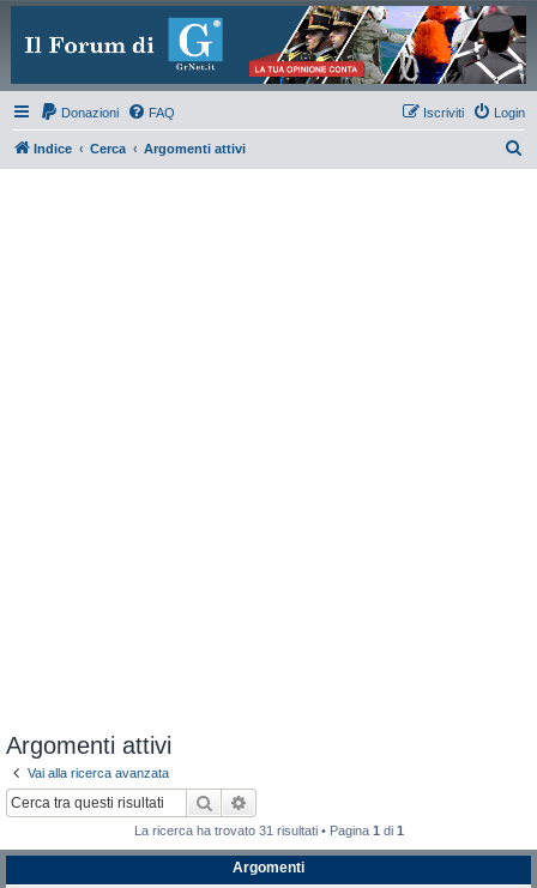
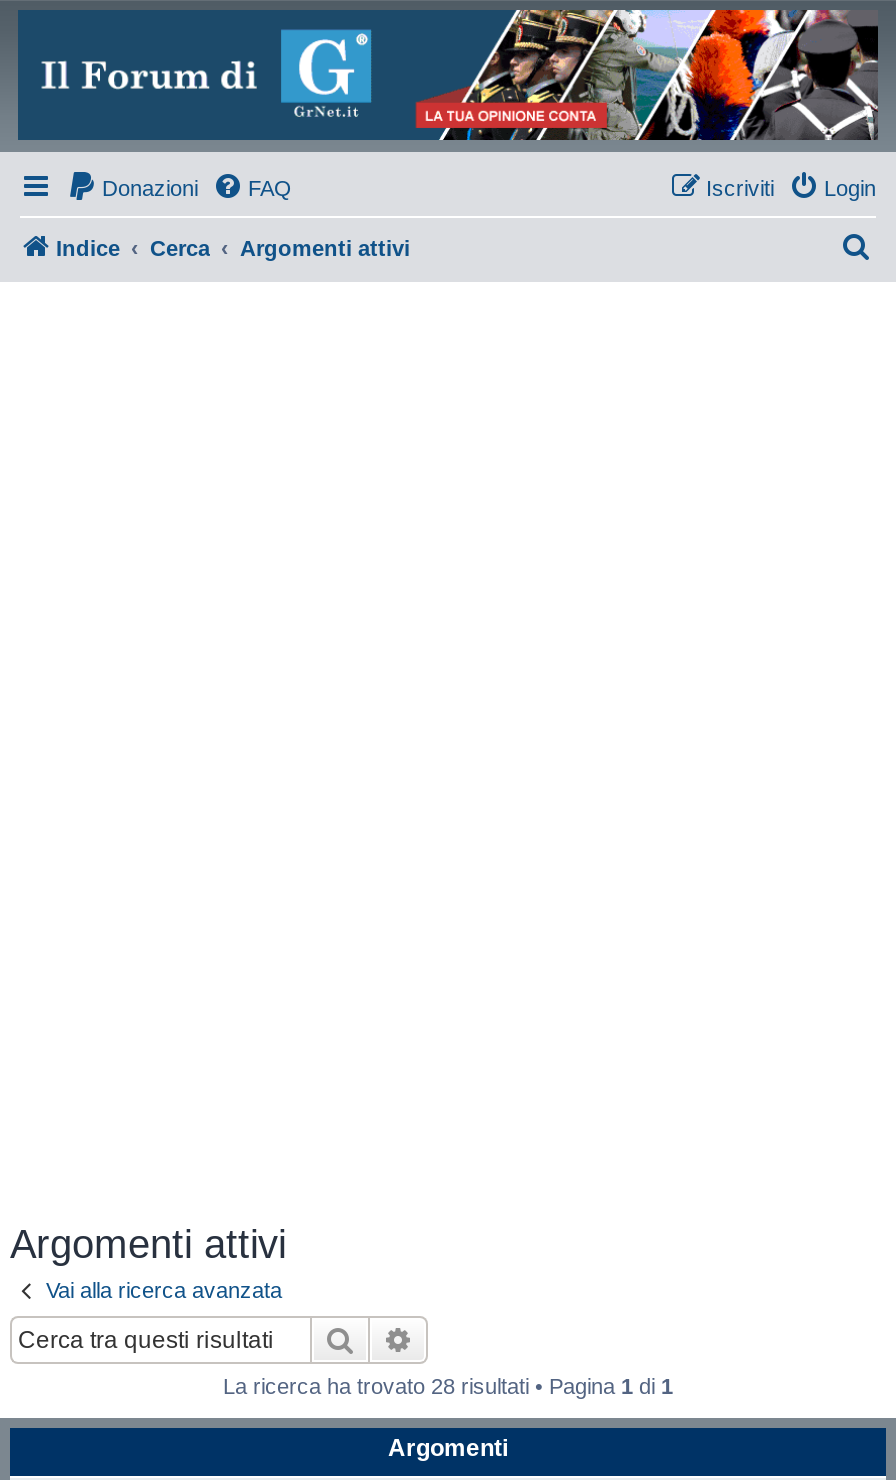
[134,823,403,837] La ricerca ha trovato 31 risultati • Pagina 1 di 1 -> [223,1373,673,1397] La ricerca ha trovato 28 risultati • Pagina 1 di 1

